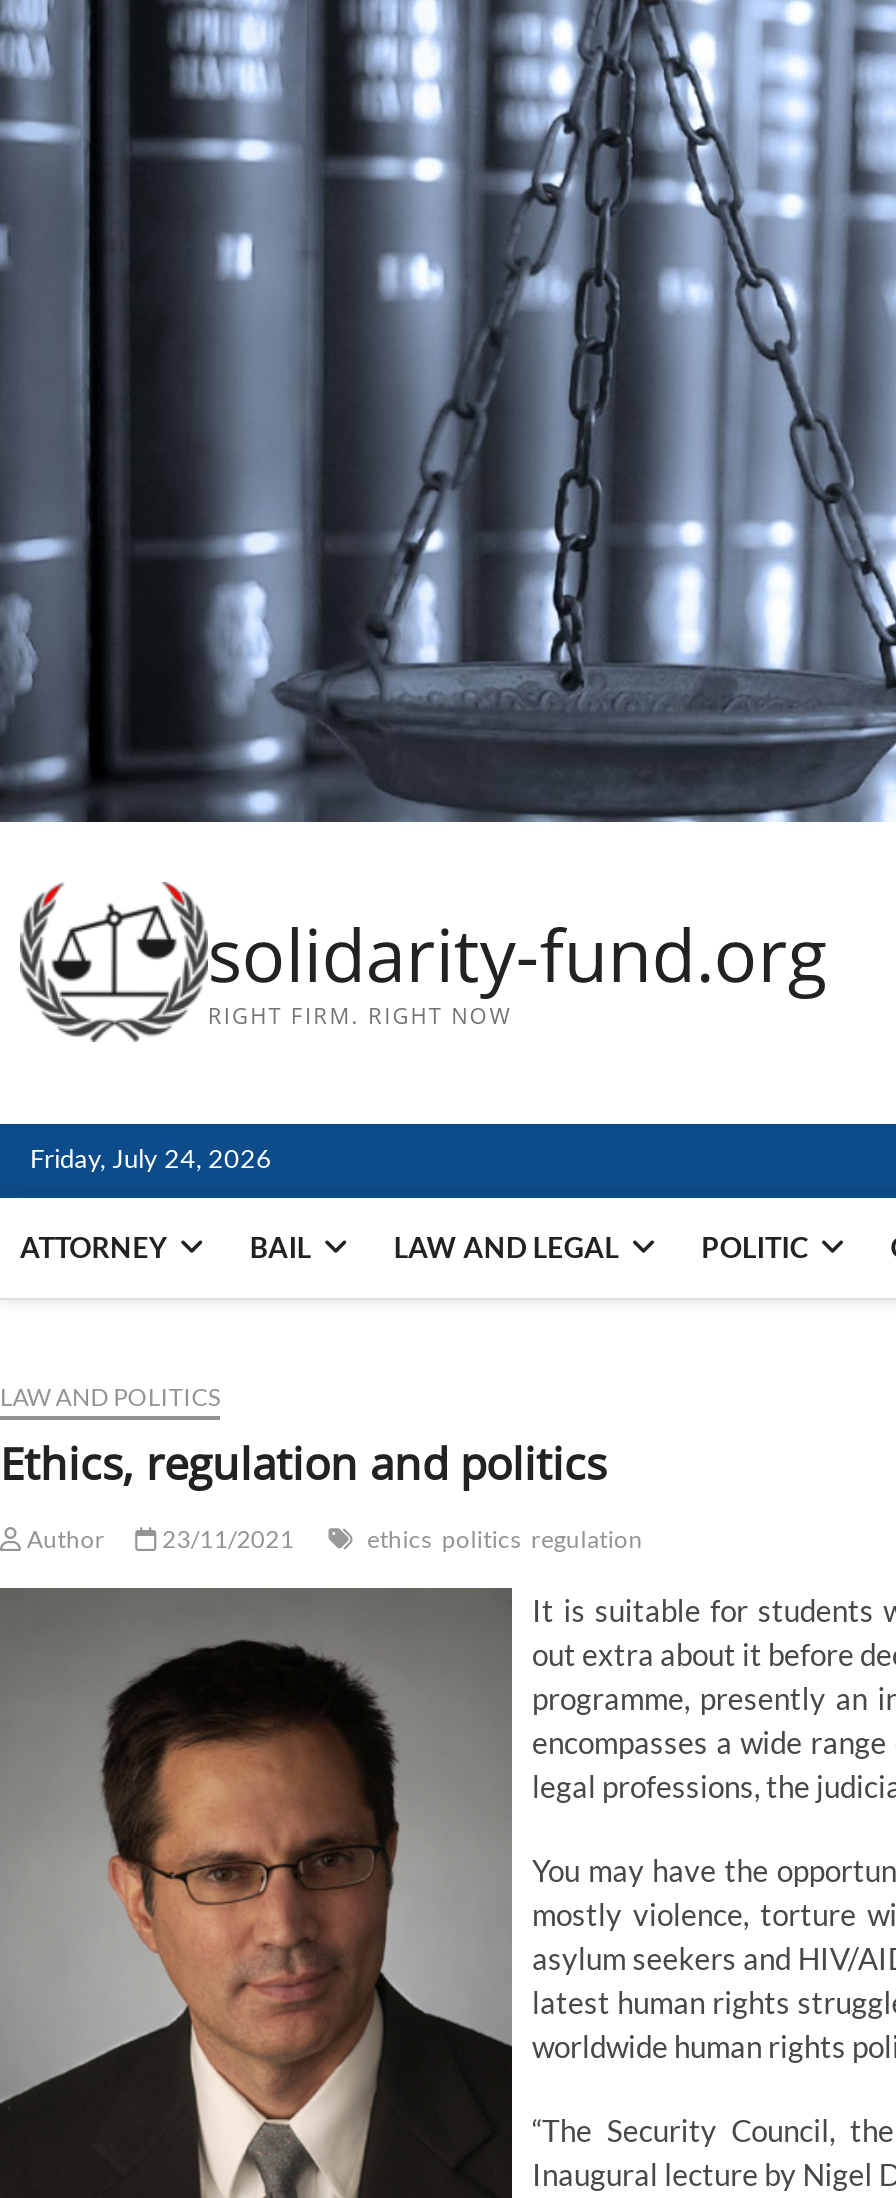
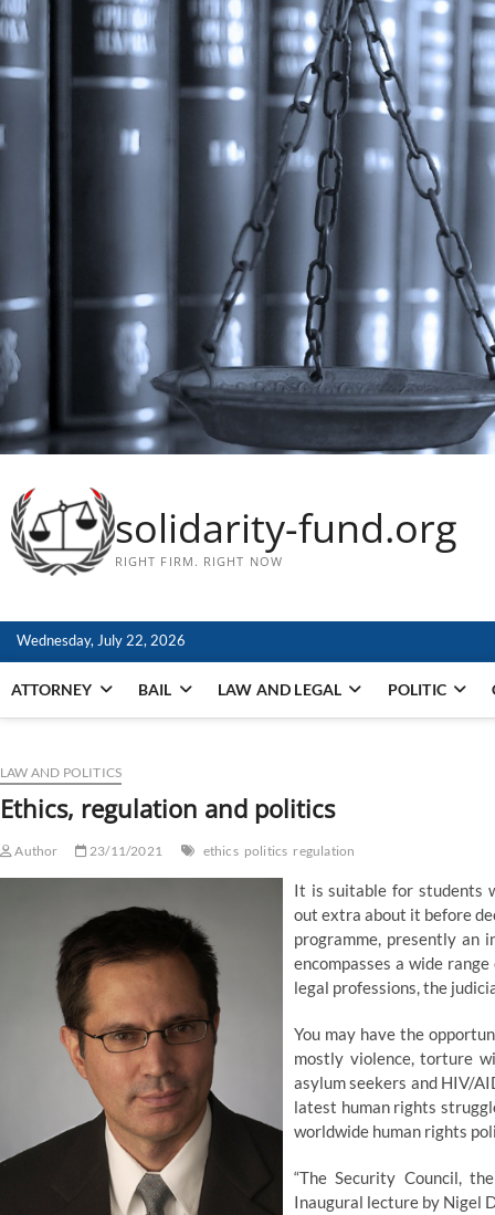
[30,1142,272,1174] Friday, July 24, 2026 -> [17,631,186,649] Wednesday, July 22, 2026

